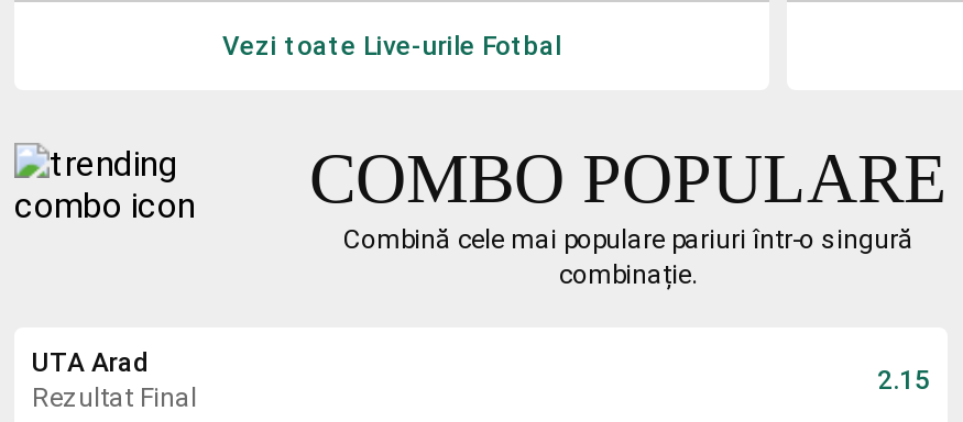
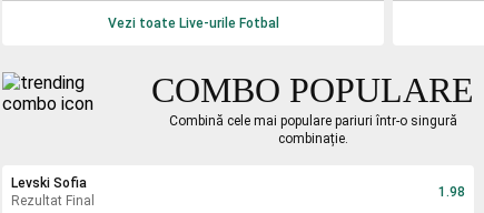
[32,347,149,378] UTA Arad -> [11,175,87,191] Levski Sofia
[877,365,930,396] 2.15 -> [438,184,465,200] 1.98

